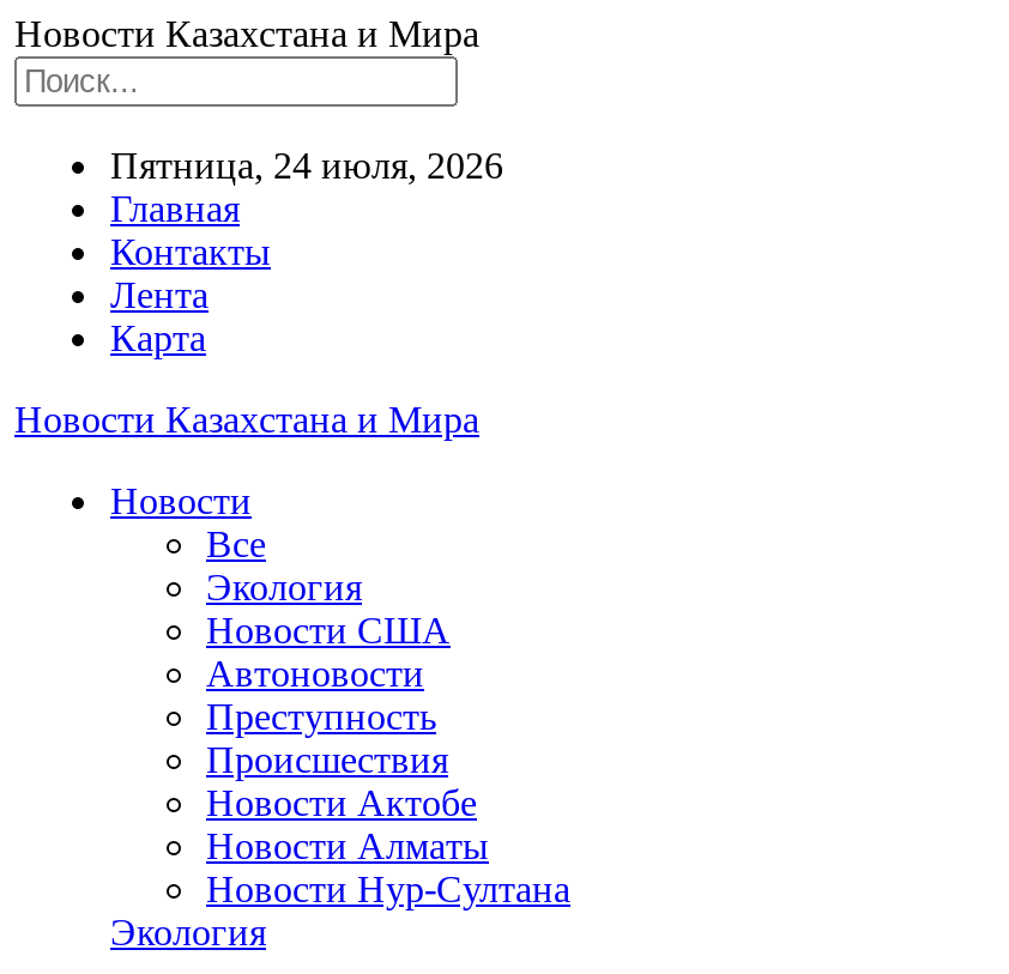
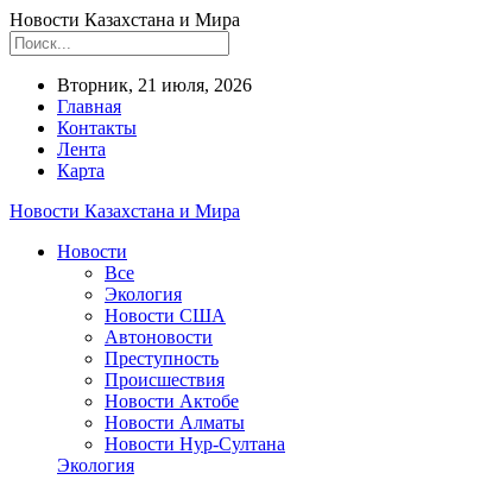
[110,145,503,186] Пятница, 24 июля, 2026 -> [57,75,252,95] Вторник, 21 июля, 2026

